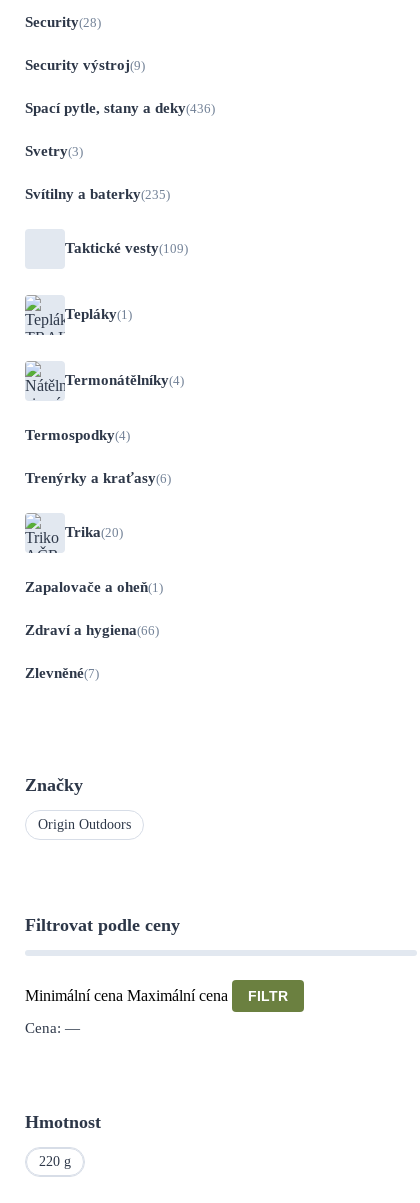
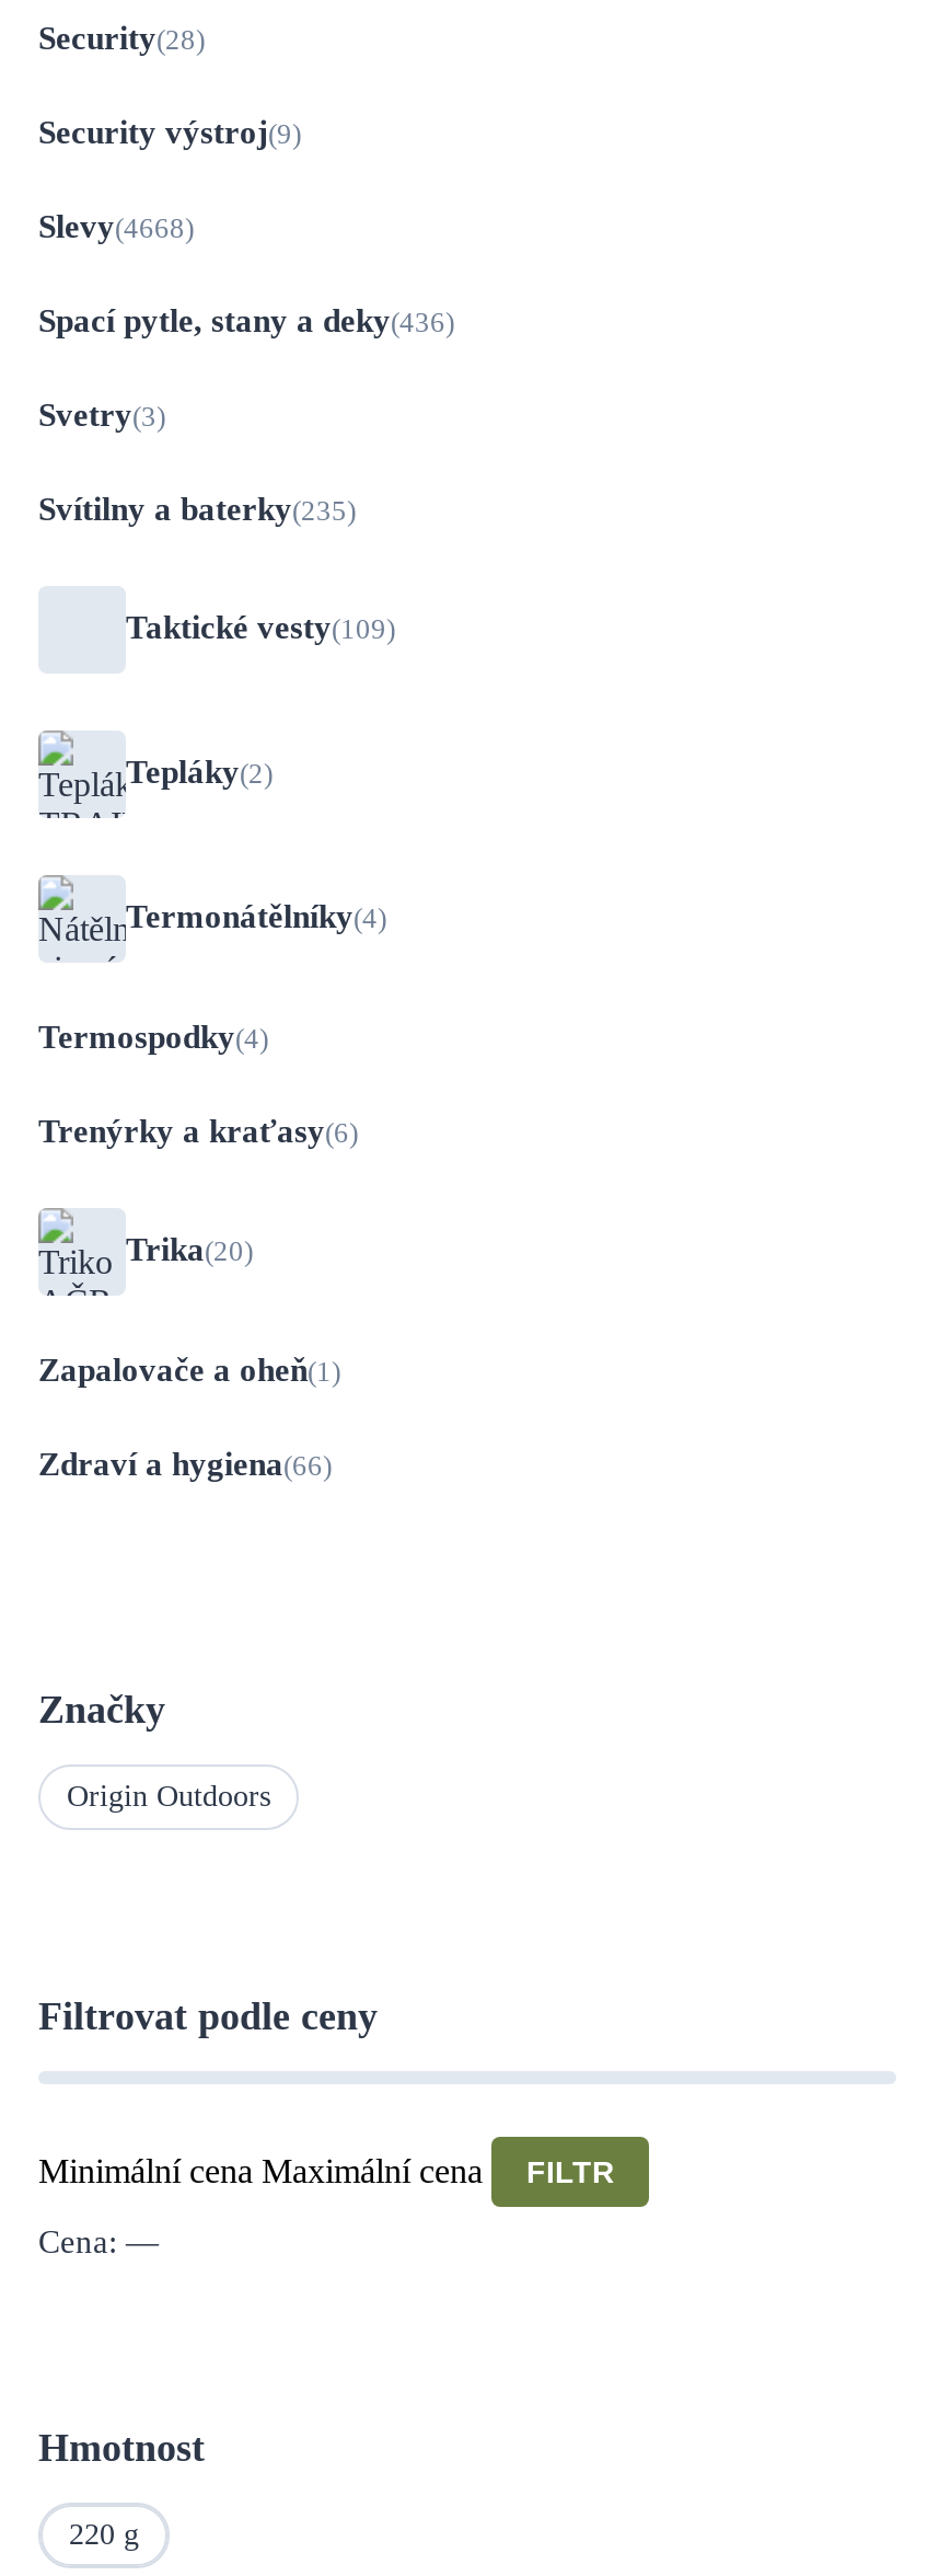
none -> [38,209,194,244] Slevy(4668)
moved [25,100,215,256] -> [38,303,454,646]: Spací pytle, stany a deky(436) | Svetry(3) | Svítilny a baterky(235) | Taktické vesty(109)
moved [24,297,184,638] -> [36,735,386,1482]: [image] | Termonátělníky(4) | Termospodky(4) | Trenýrky a kraťasy(6) | Trika(20) | Zapalovače a oheň(1) | Zdraví a hygiena(66)
[65,306,132,322] Tepláky(1) -> [126,755,273,791] Tepláky(2)
[25,665,99,681] Zlevněné(7) -> none

